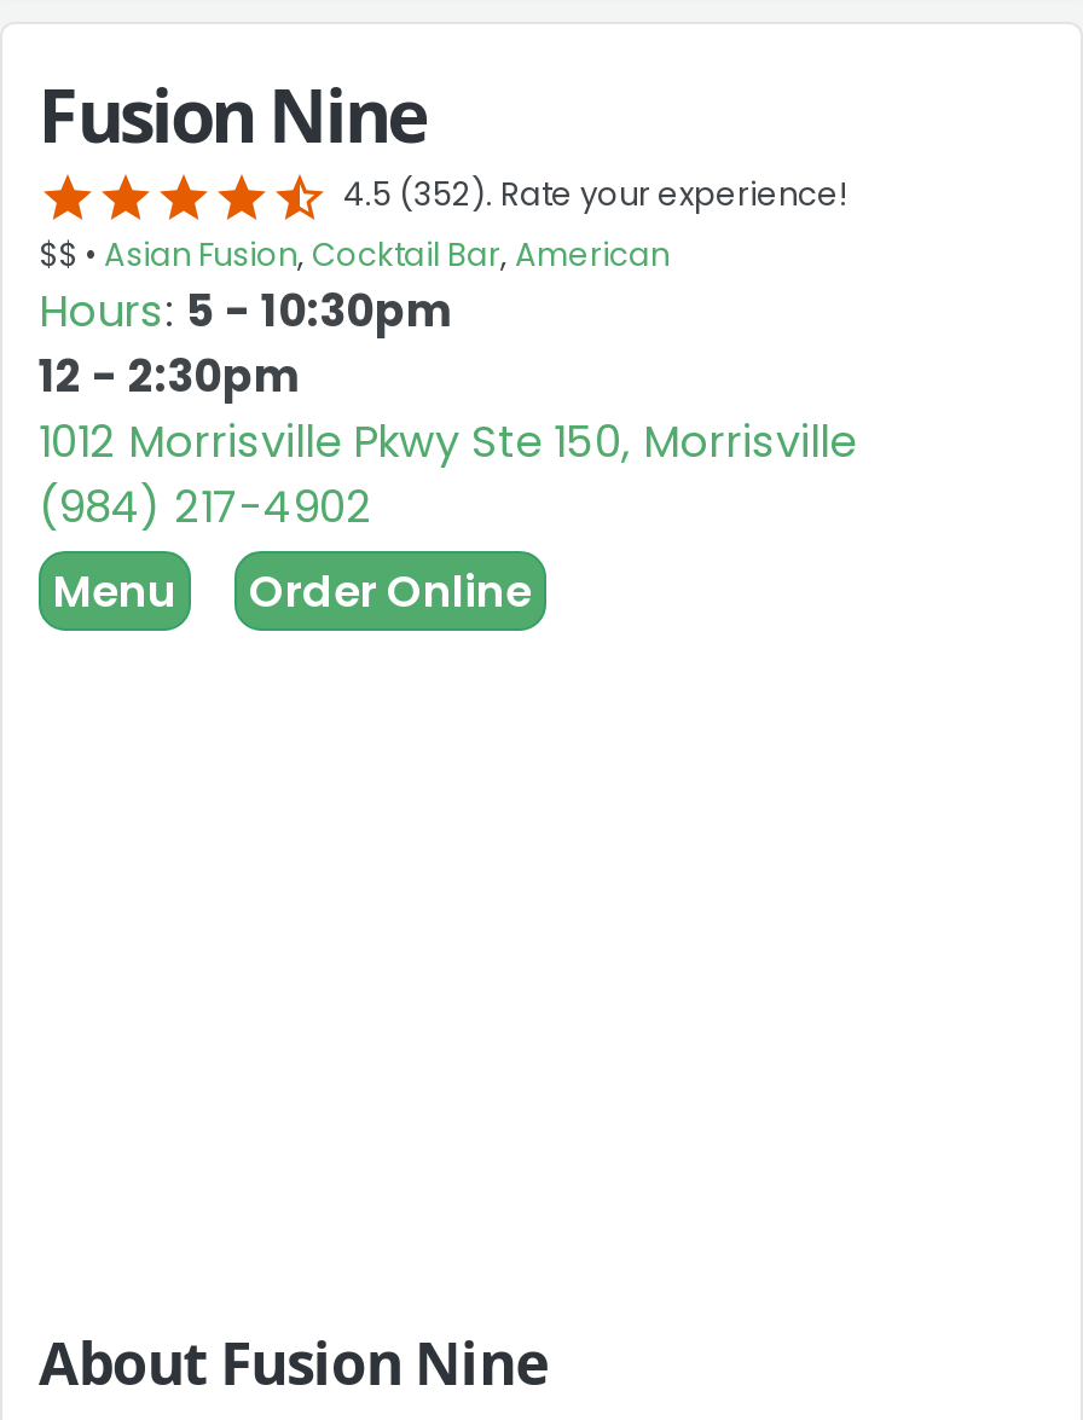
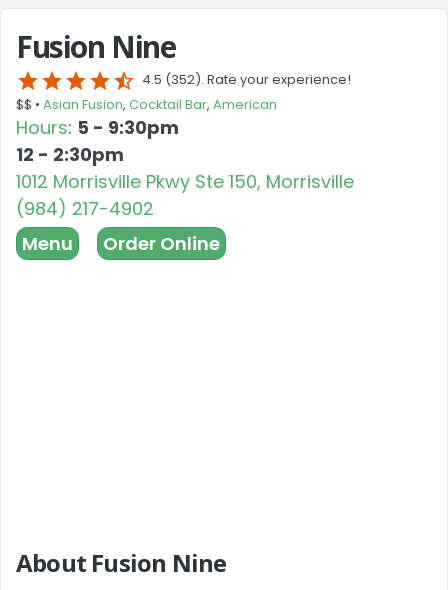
[39,280,452,341] Hours: 5 - 10:30pm -> [16,115,179,140] Hours: 5 - 9:30pm

